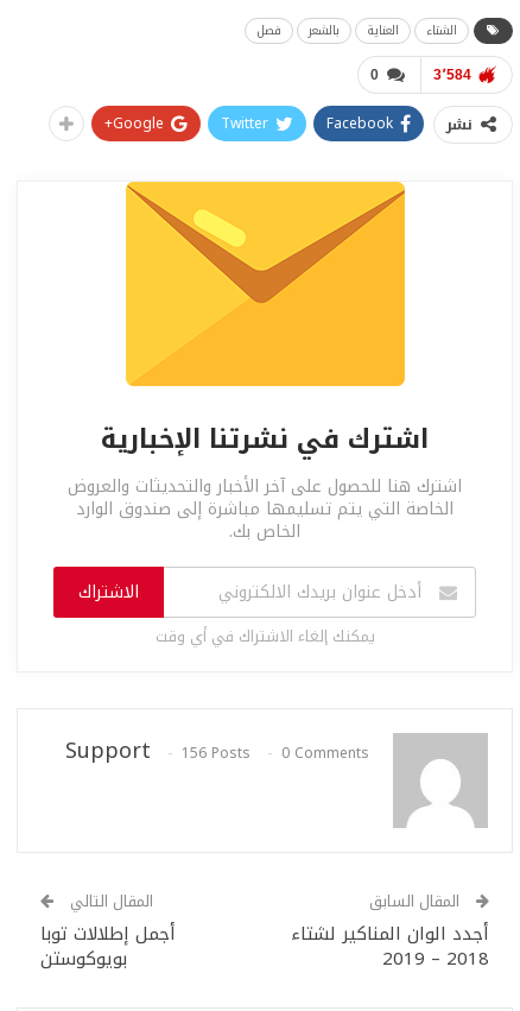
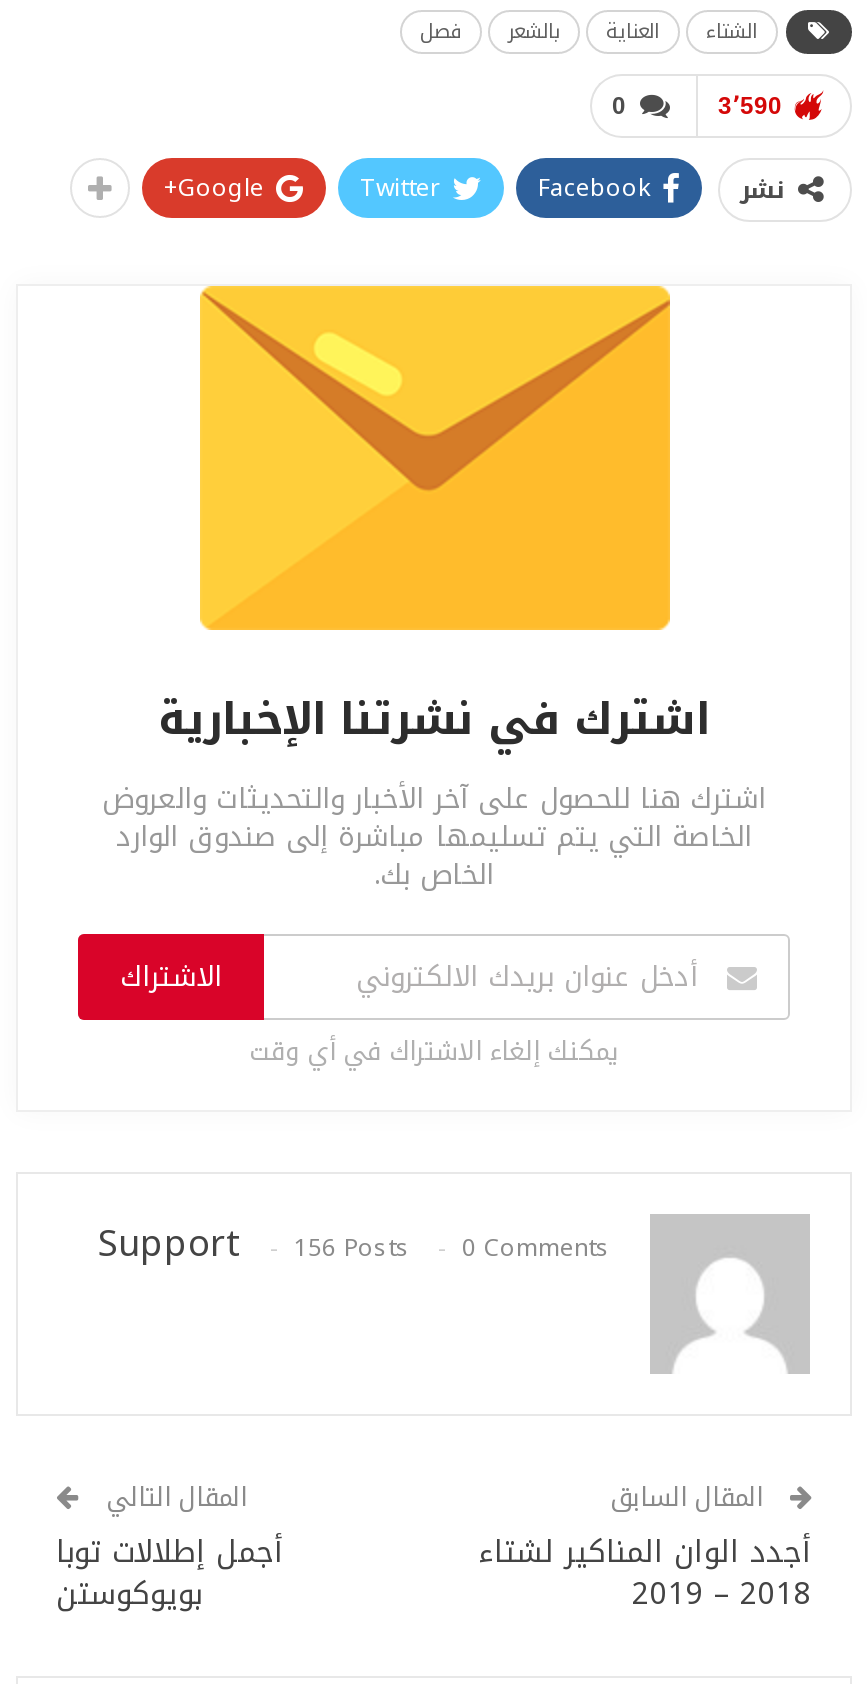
[433,67,471,84] 3٬584 -> [718,93,782,121] 3٬590

